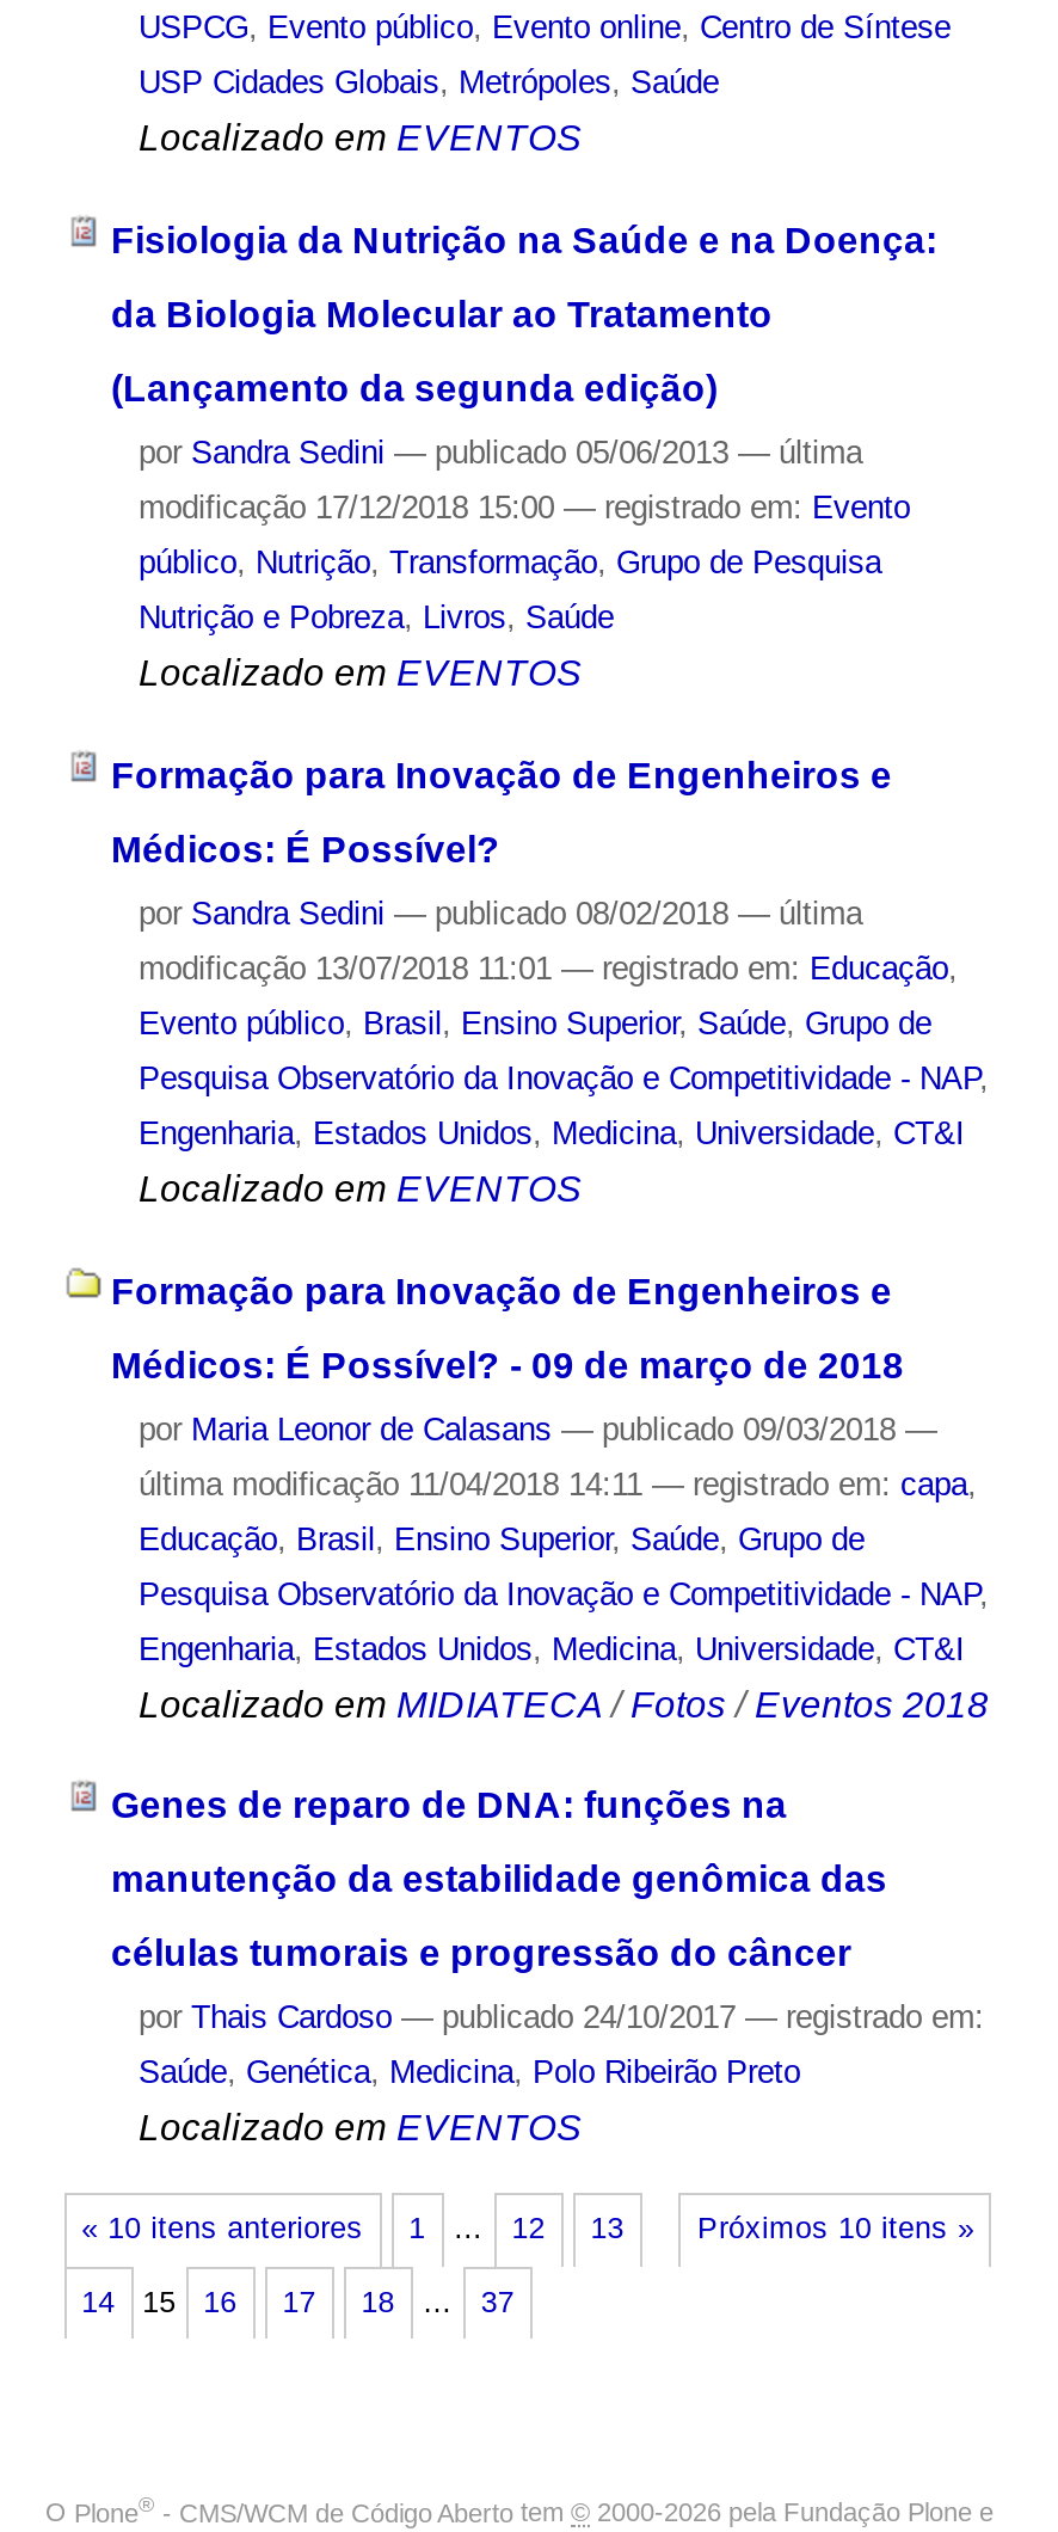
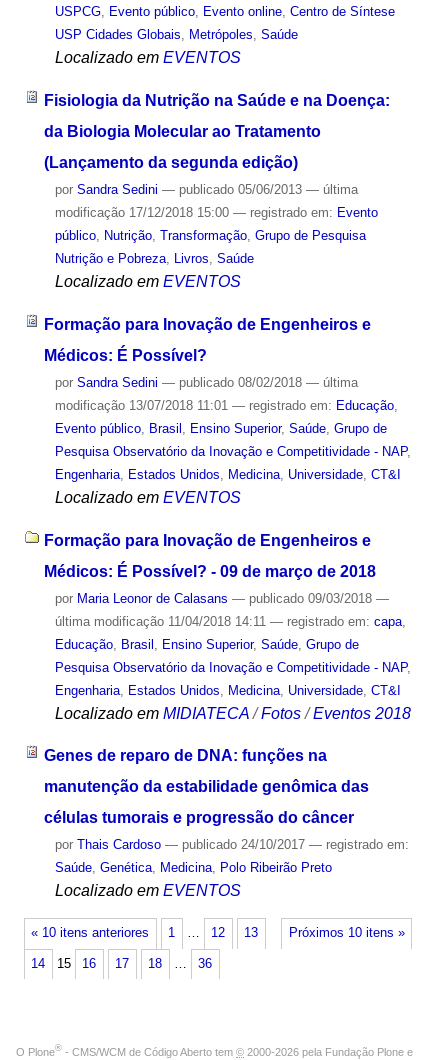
[81,2286,514,2319] 14 15 16 17 18 … 37 -> [31,957,212,971] 14 15 16 17 18 … 36

